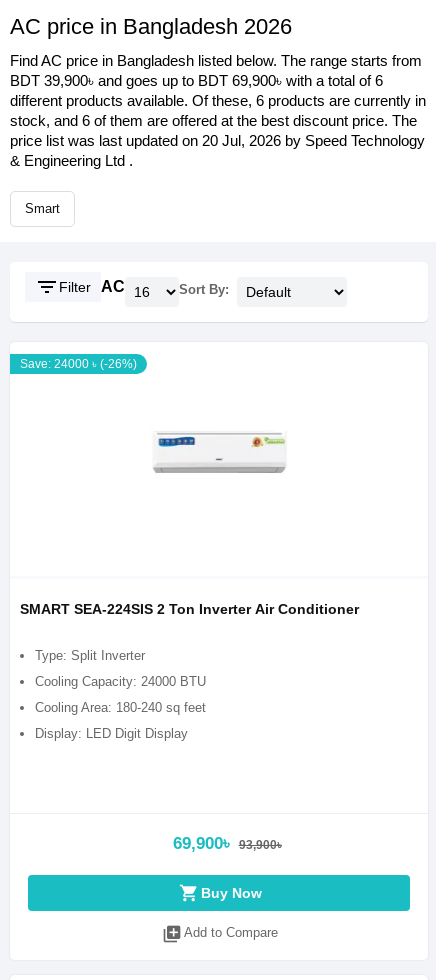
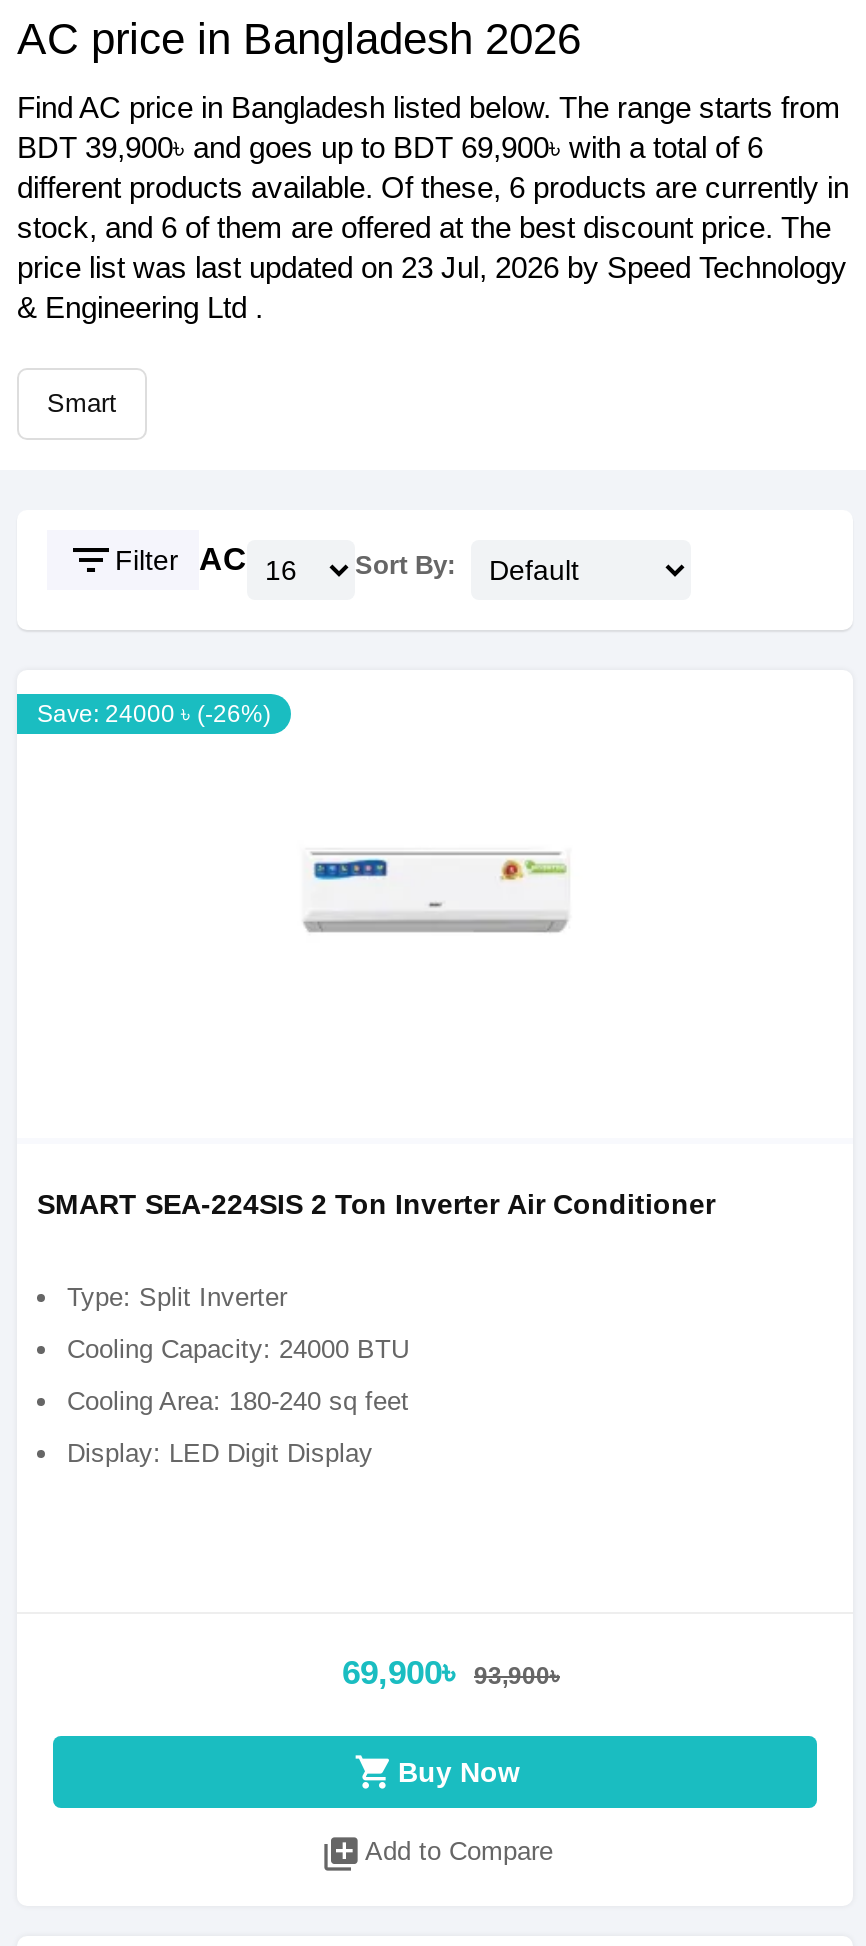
[10,132,425,149] price list was last updated on 20 Jul, 2026 by Speed Technology -> [17,250,847,284] price list was last updated on 23 Jul, 2026 by Speed Technology

